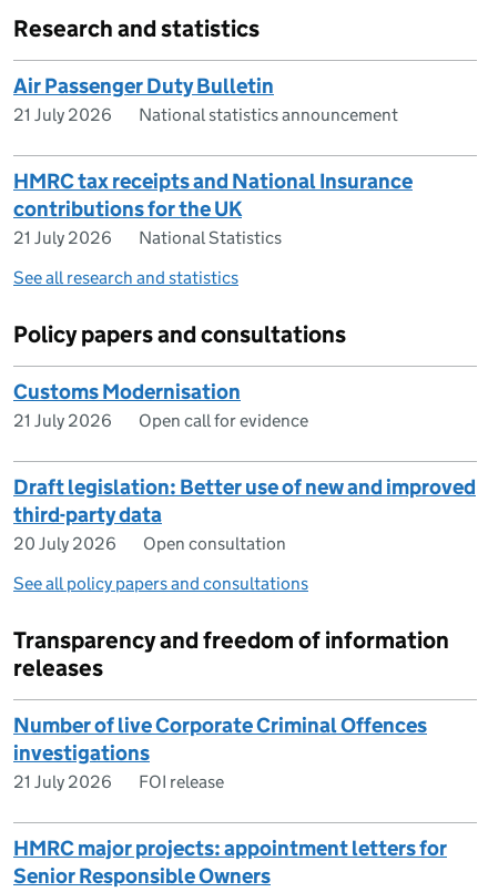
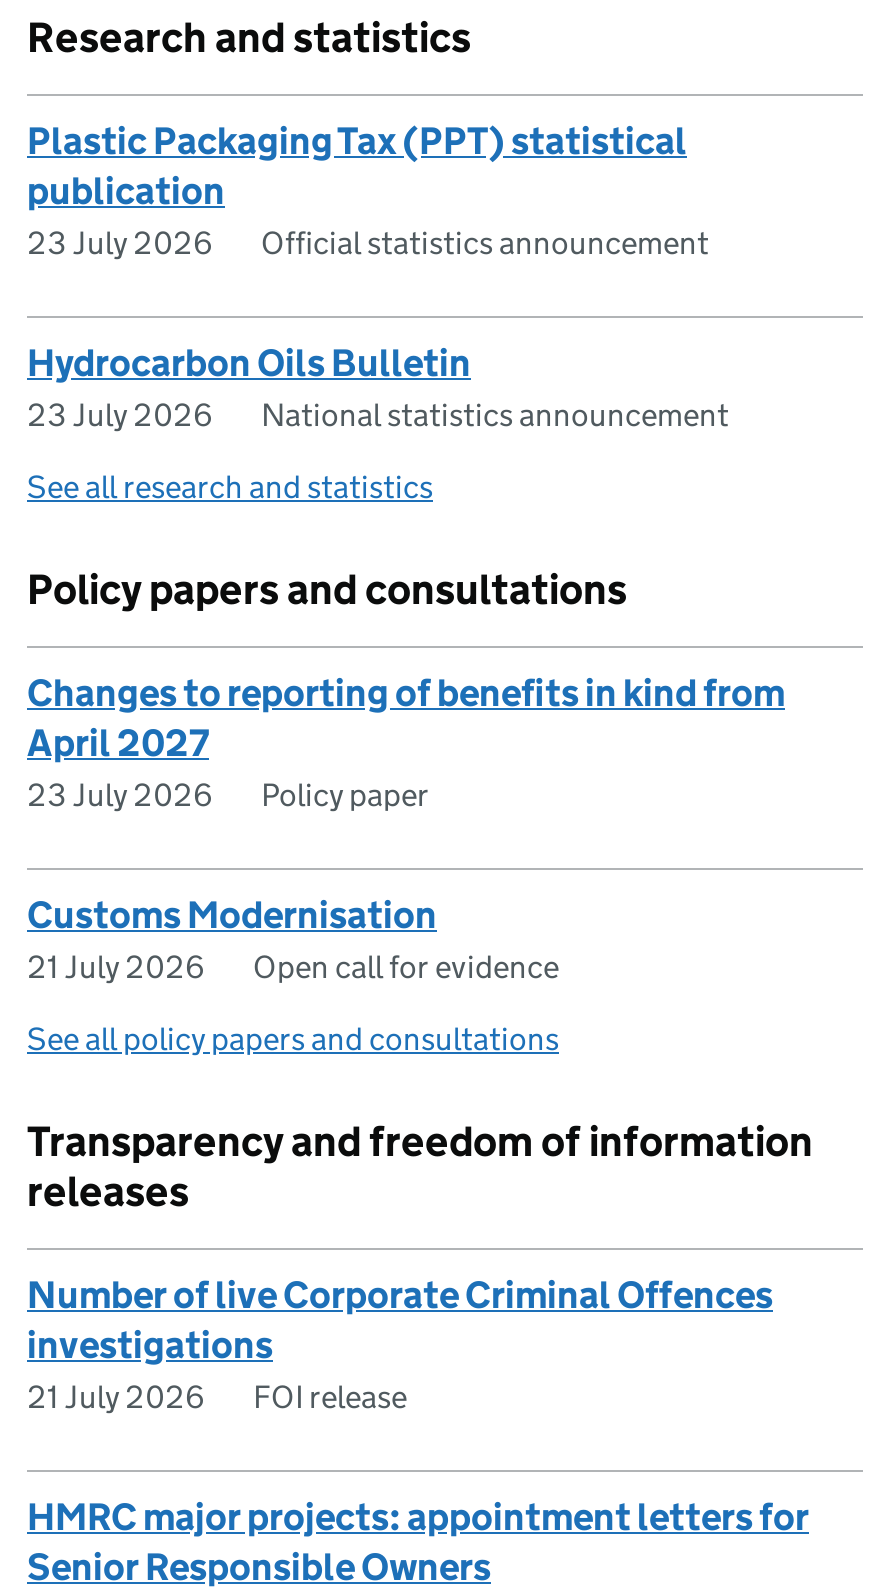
[13,73,274,125] Air Passenger Duty Bulletin | 21 July 2026 -> [27,118,709,434] Plastic Packaging Tax (PPT) statistical | publication | 23 July 2026 | Official statistics announcement | Hydrocarbon Oils Bulletin | 23 July 2026
moved [139,104,398,125] -> [261,396,729,434]: National statistics announcement
[13,168,413,248] HMRC tax receipts and National Insurance | contributions for the UK | 21 July 2026 | National Statistics -> none
none -> [27,670,785,814] Changes to reporting of benefits in kind from | April 2027 | 23 July 2026 | Policy paper
moved [13,379,308,431] -> [27,892,559,986]: Customs Modernisation | 21 July 2026 | Open call for evidence
[13,474,476,554] Draft legislation: Better use of new and improved | third-party data | 20 July 2026 | Open consultation -> none

